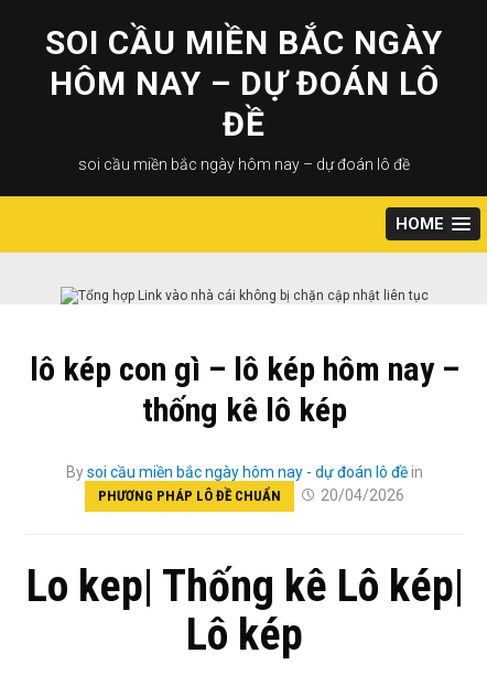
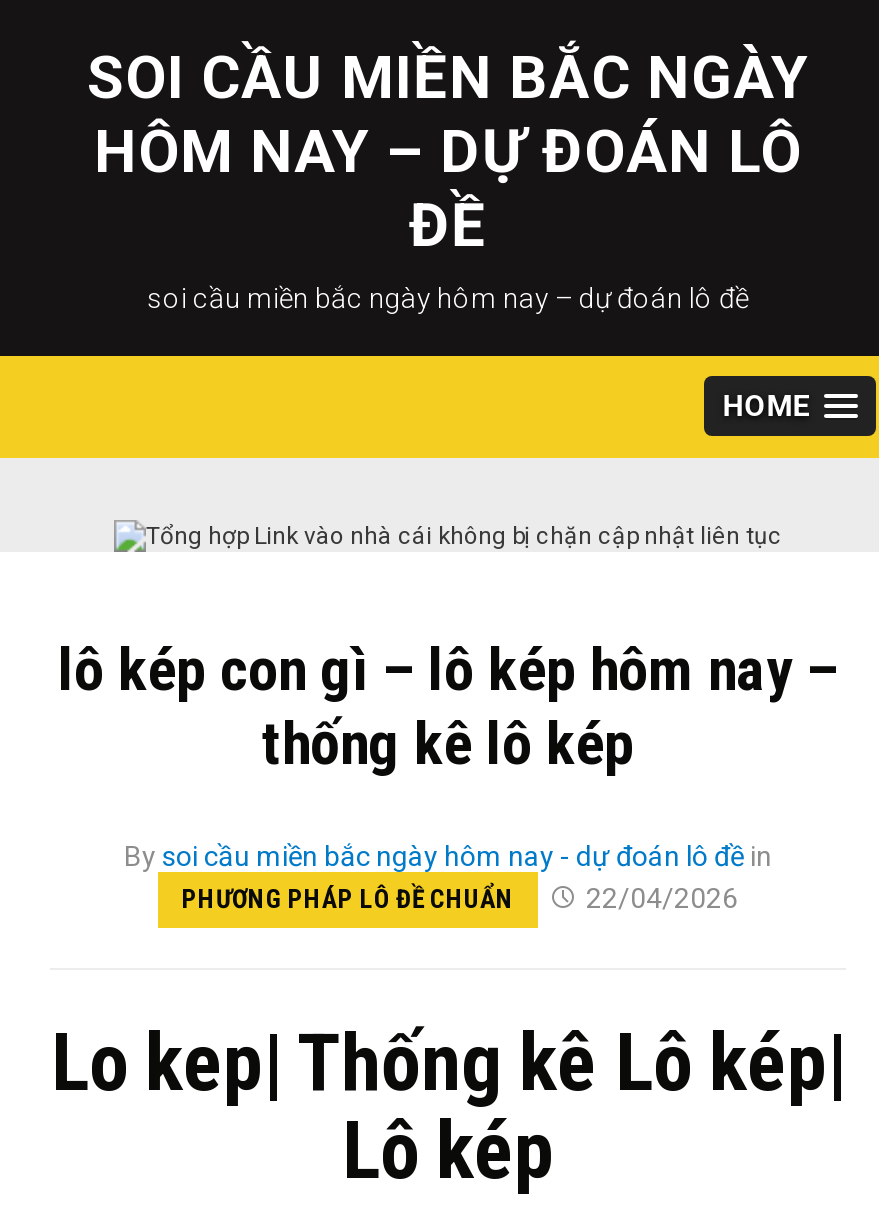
[321,486,404,504] 20/04/2026 -> [586,882,738,914] 22/04/2026

